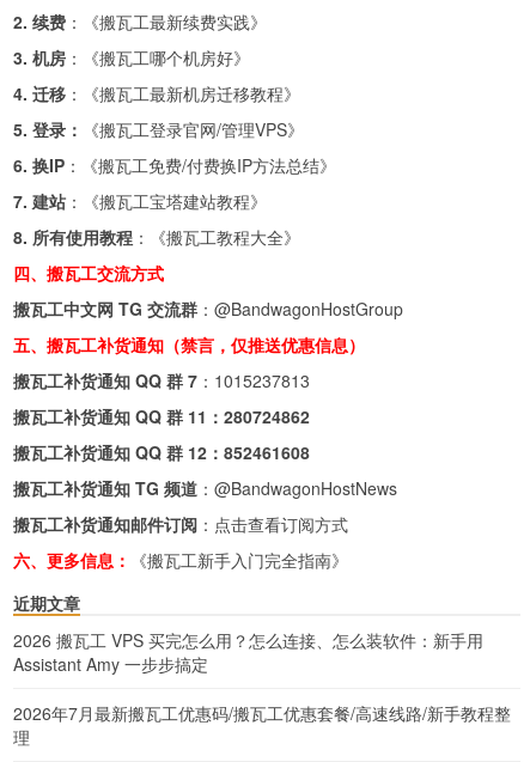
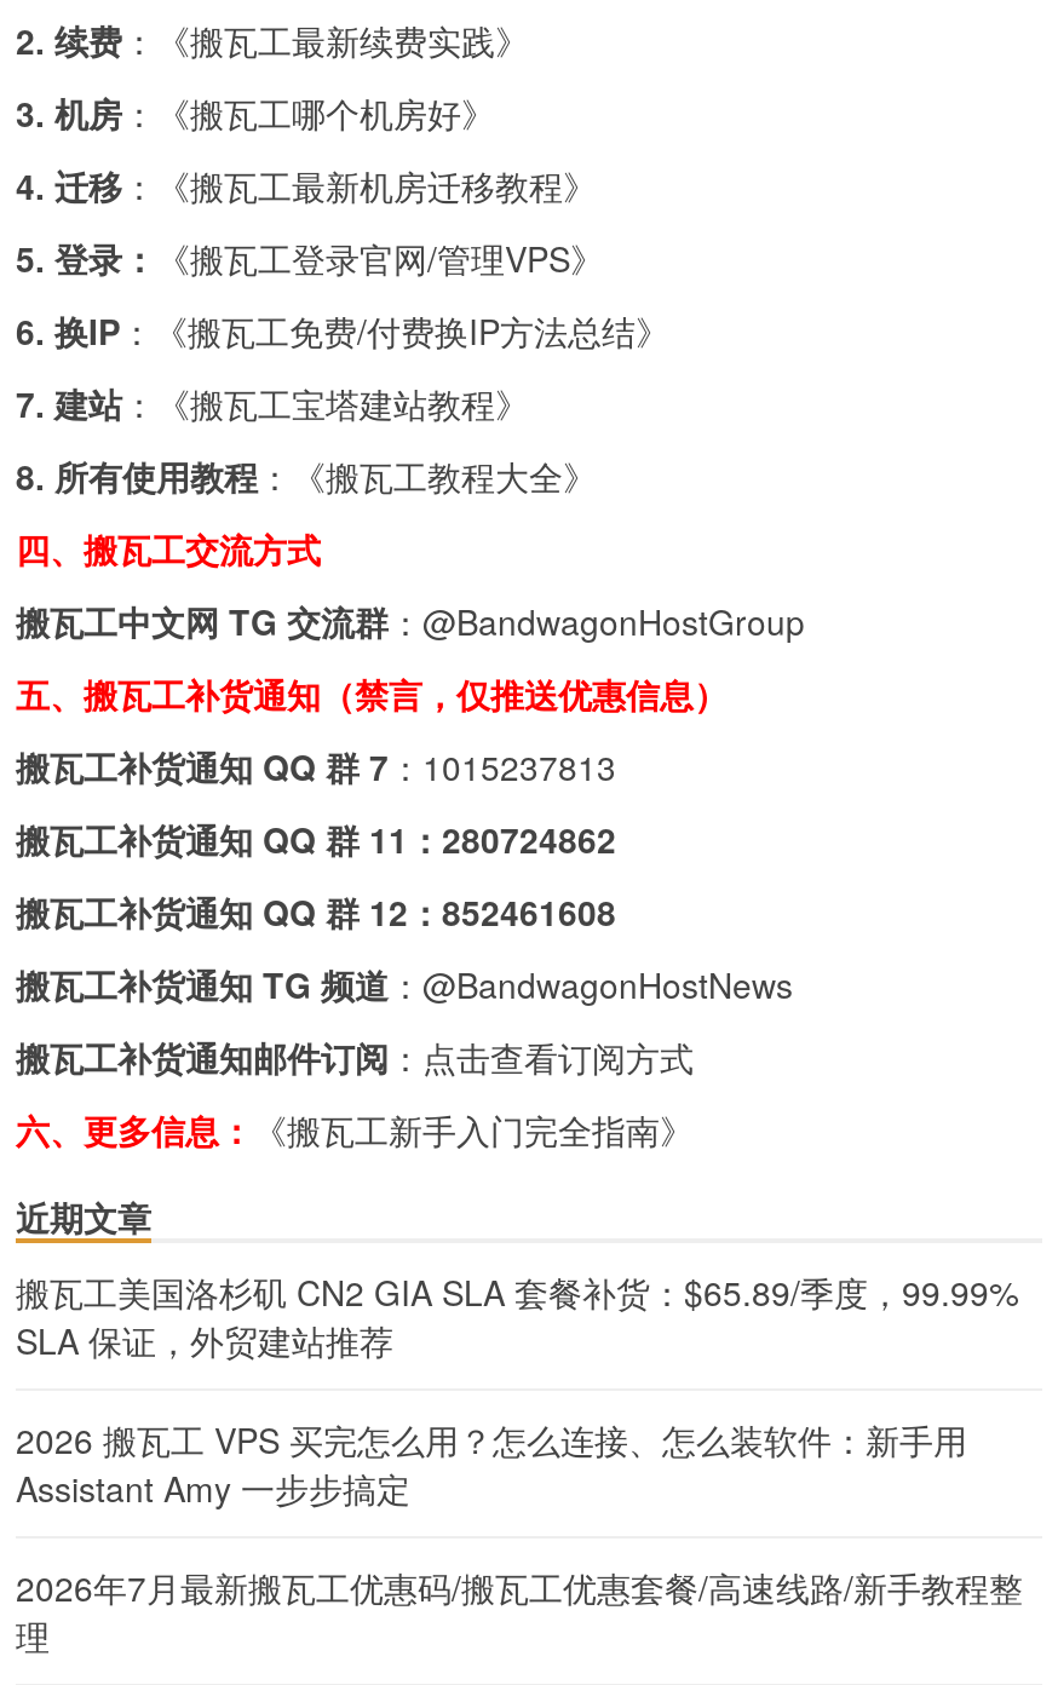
none -> [16,1266,1018,1363] 搬瓦工美国洛杉矶 CN2 GIA SLA 套餐补货：$65.89/季度，99.99% | SLA 保证，外贸建站推荐

